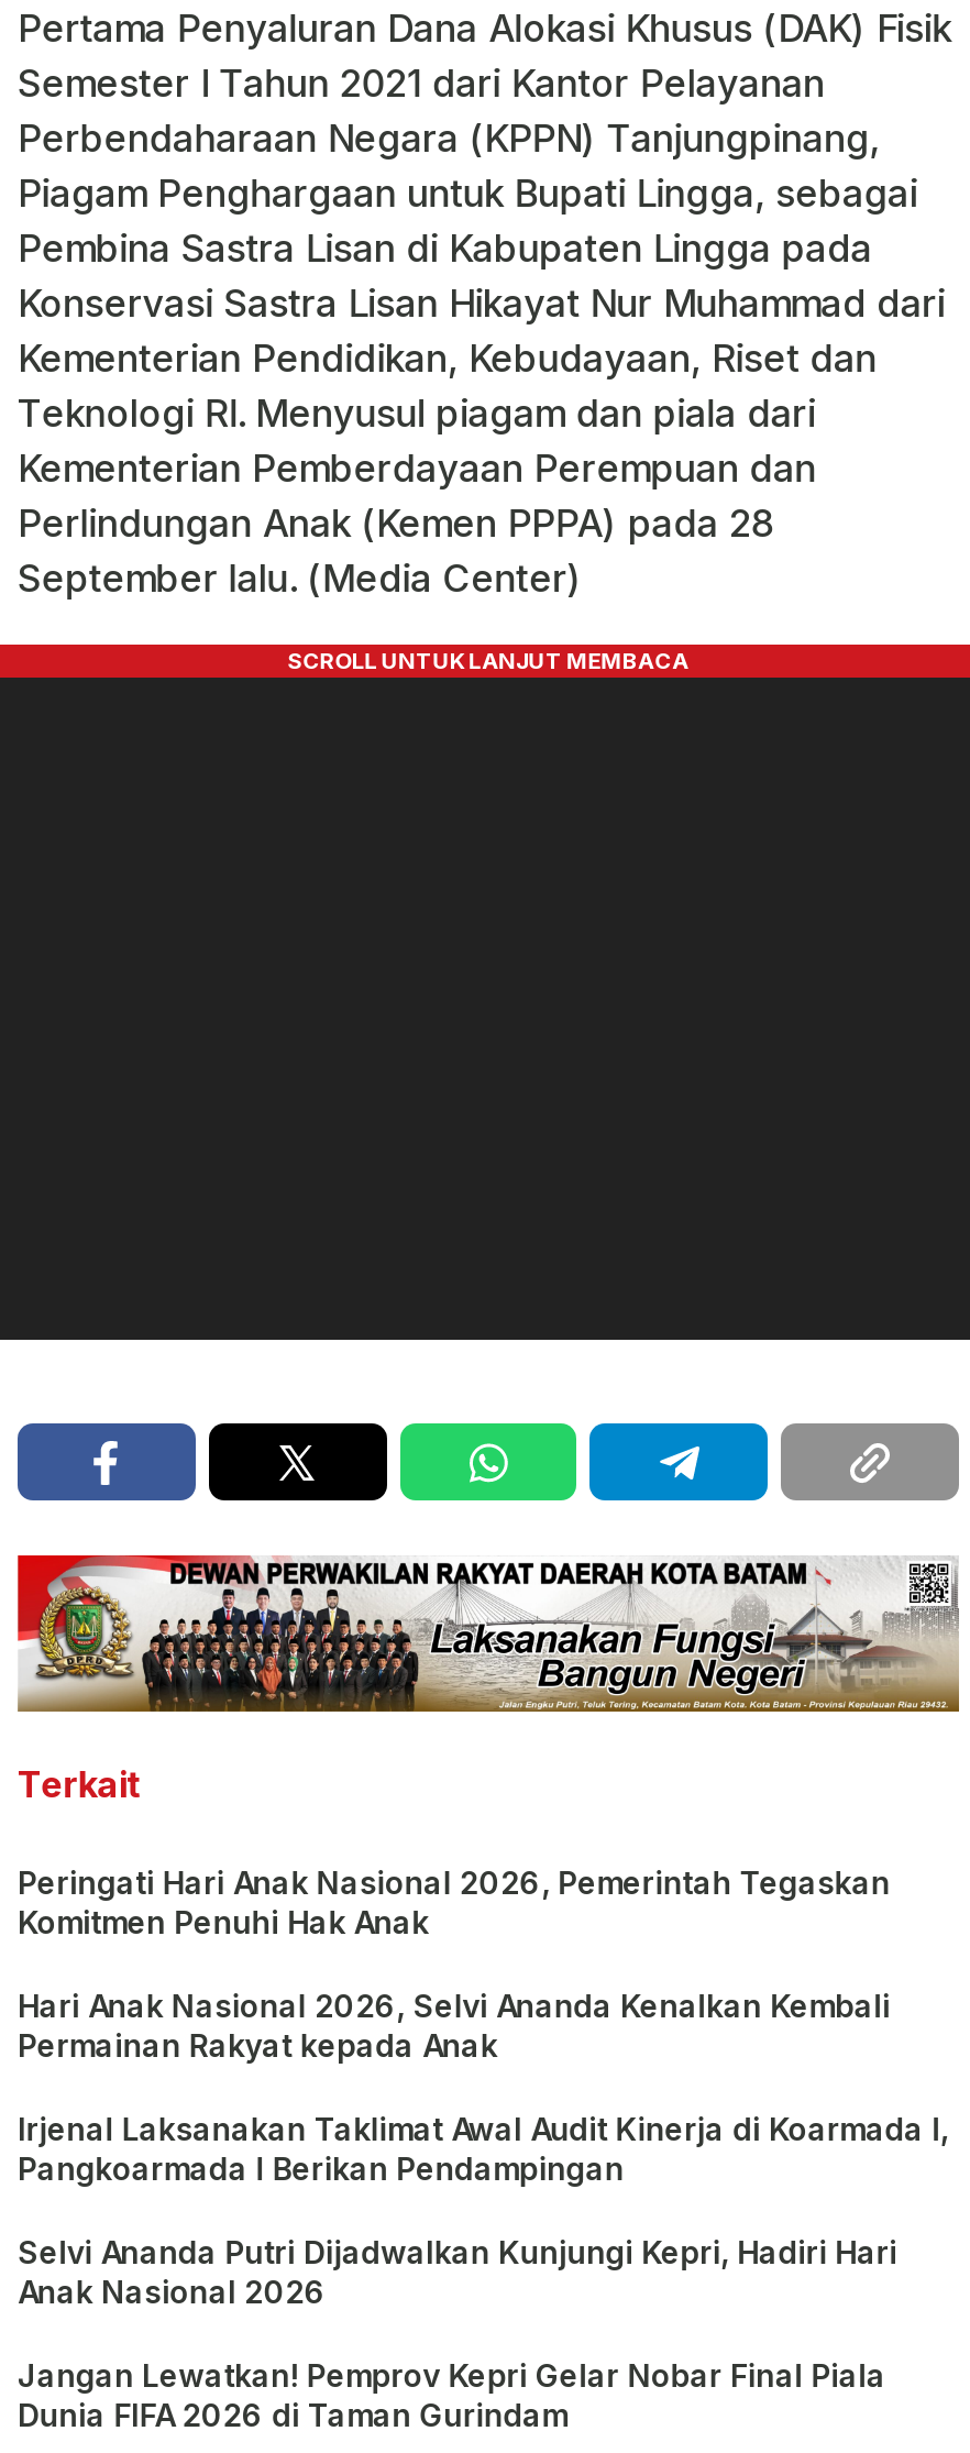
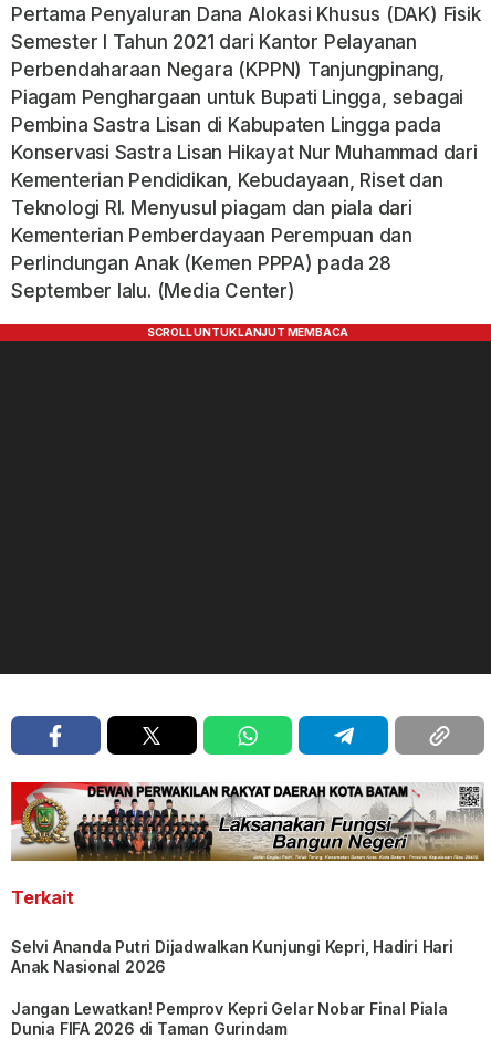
[18,1862,948,2186] Peringati Hari Anak Nasional 2026, Pemerintah Tegaskan | Komitmen Penuhi Hak Anak | Hari Anak Nasional 2026, Selvi Ananda Kenalkan Kembali | Permainan Rakyat kepada Anak | Irjenal Laksanakan Taklimat Awal Audit Kinerja di Koarmada I, | Pangkoarmada I Berikan Pendampingan -> none

